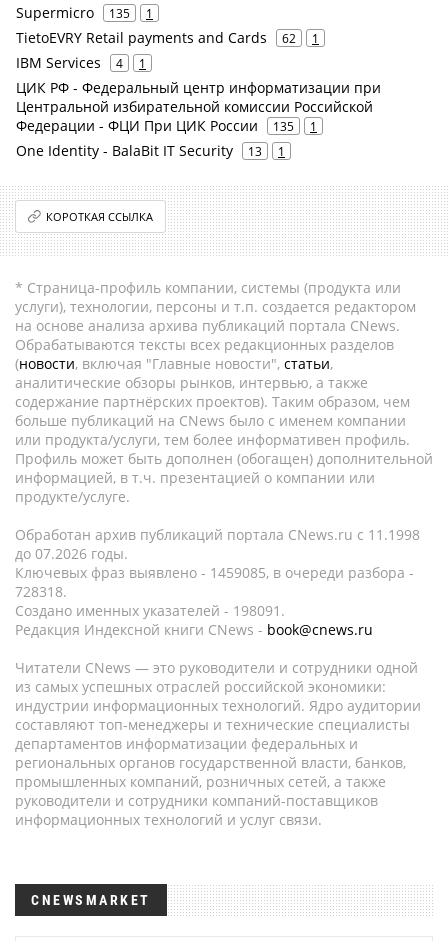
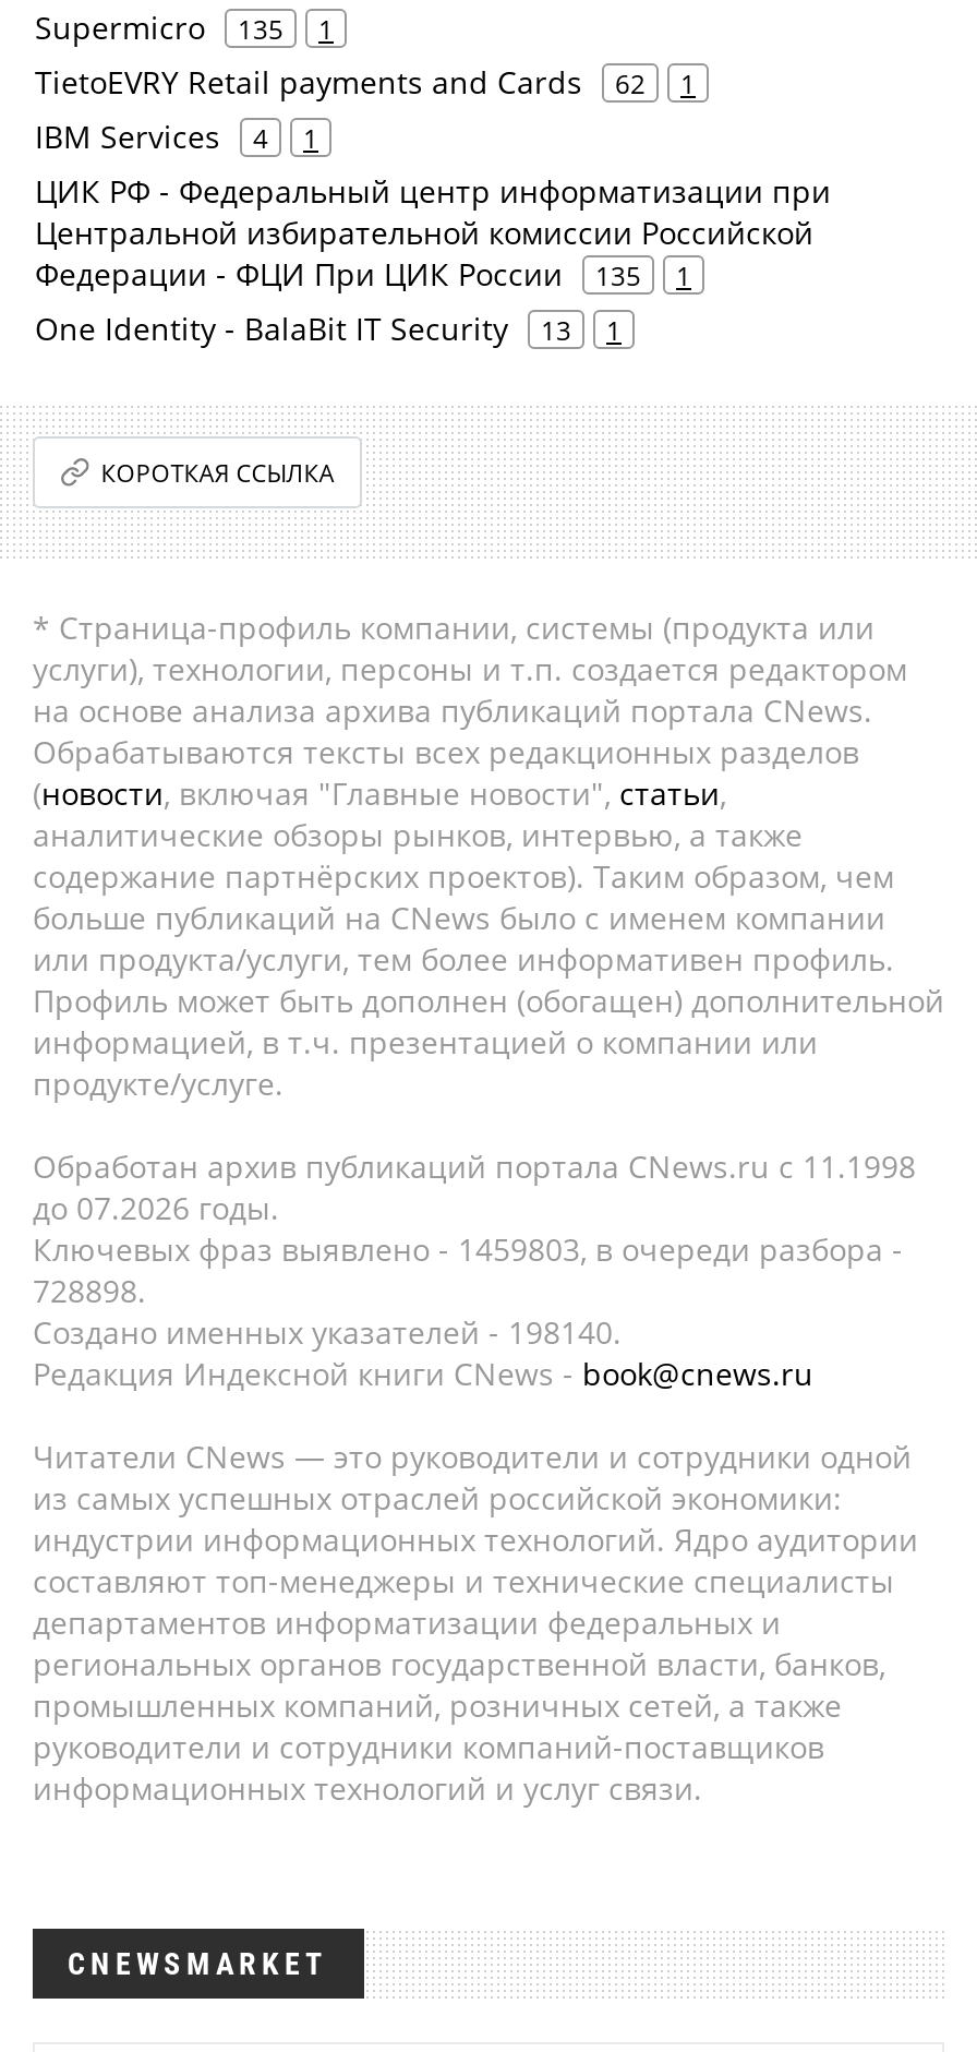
[15,563,414,582] Ключевых фраз выявлено - 1459085, в очереди разбора - -> [33,1228,903,1270] Ключевых фраз выявлено - 1459803, в очереди разбора -
[15,582,67,601] 728318. -> [33,1270,146,1311] 728898.
[15,601,285,620] Создано именных указателей - 198091. -> [33,1311,622,1353] Создано именных указателей - 198140.

